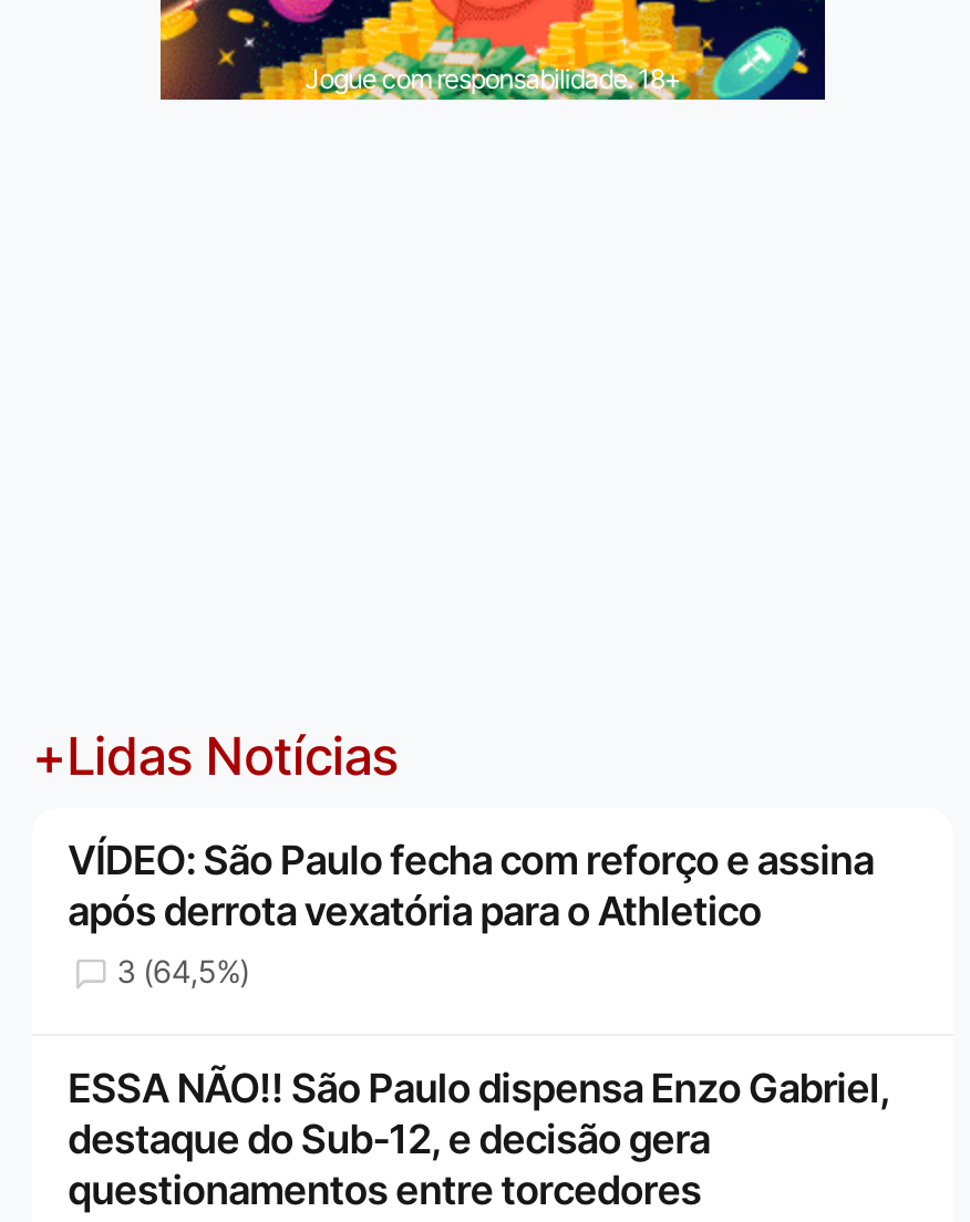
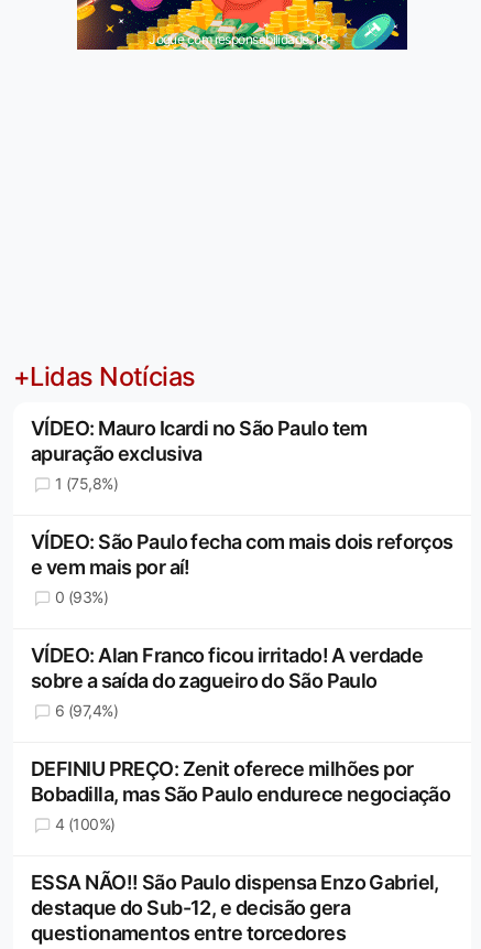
[68,837,873,990] VÍDEO: São Paulo fecha com reforço e assina | após derrota vexatória para o Athletico | 3 (64,5%) -> [31,417,453,833] VÍDEO: Mauro Icardi no São Paulo tem | apuração exclusiva | 1 (75,8%) | VÍDEO: São Paulo fecha com mais dois reforços | e vem mais por aí! | 0 (93%) | VÍDEO: Alan Franco ficou irritado! A verdade | sobre a saída do zagueiro do São Paulo | 6 (97,4%) | DEFINIU PREÇO: Zenit oferece milhões por | Bobadilla, mas São Paulo endurece negociação | 4 (100%)

